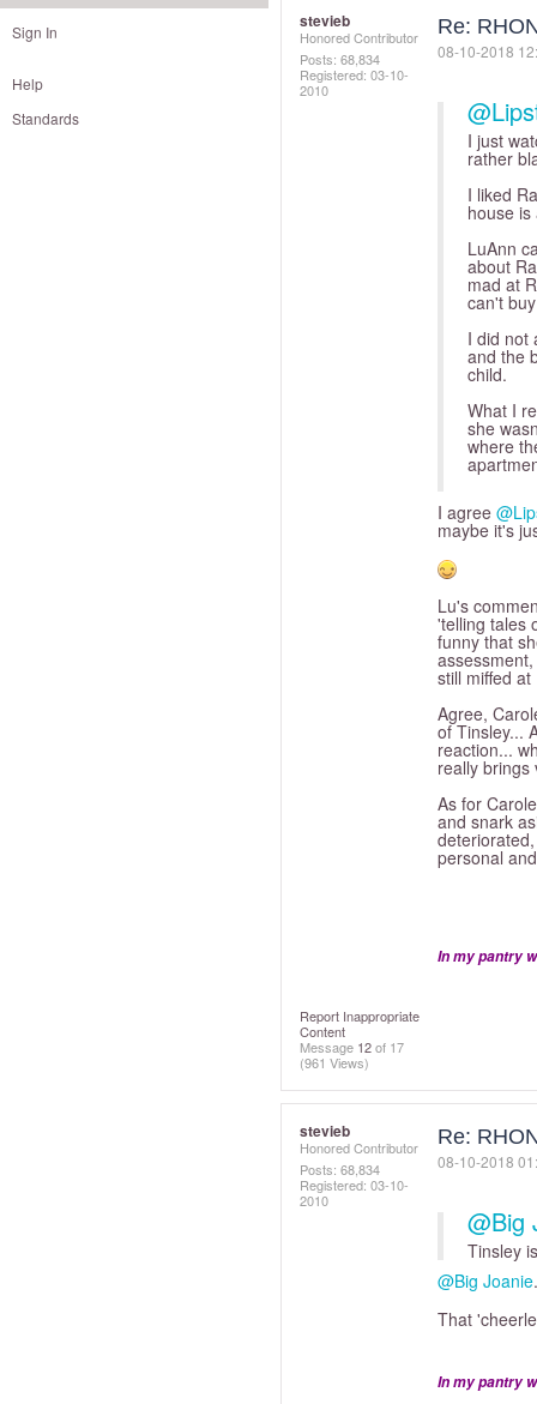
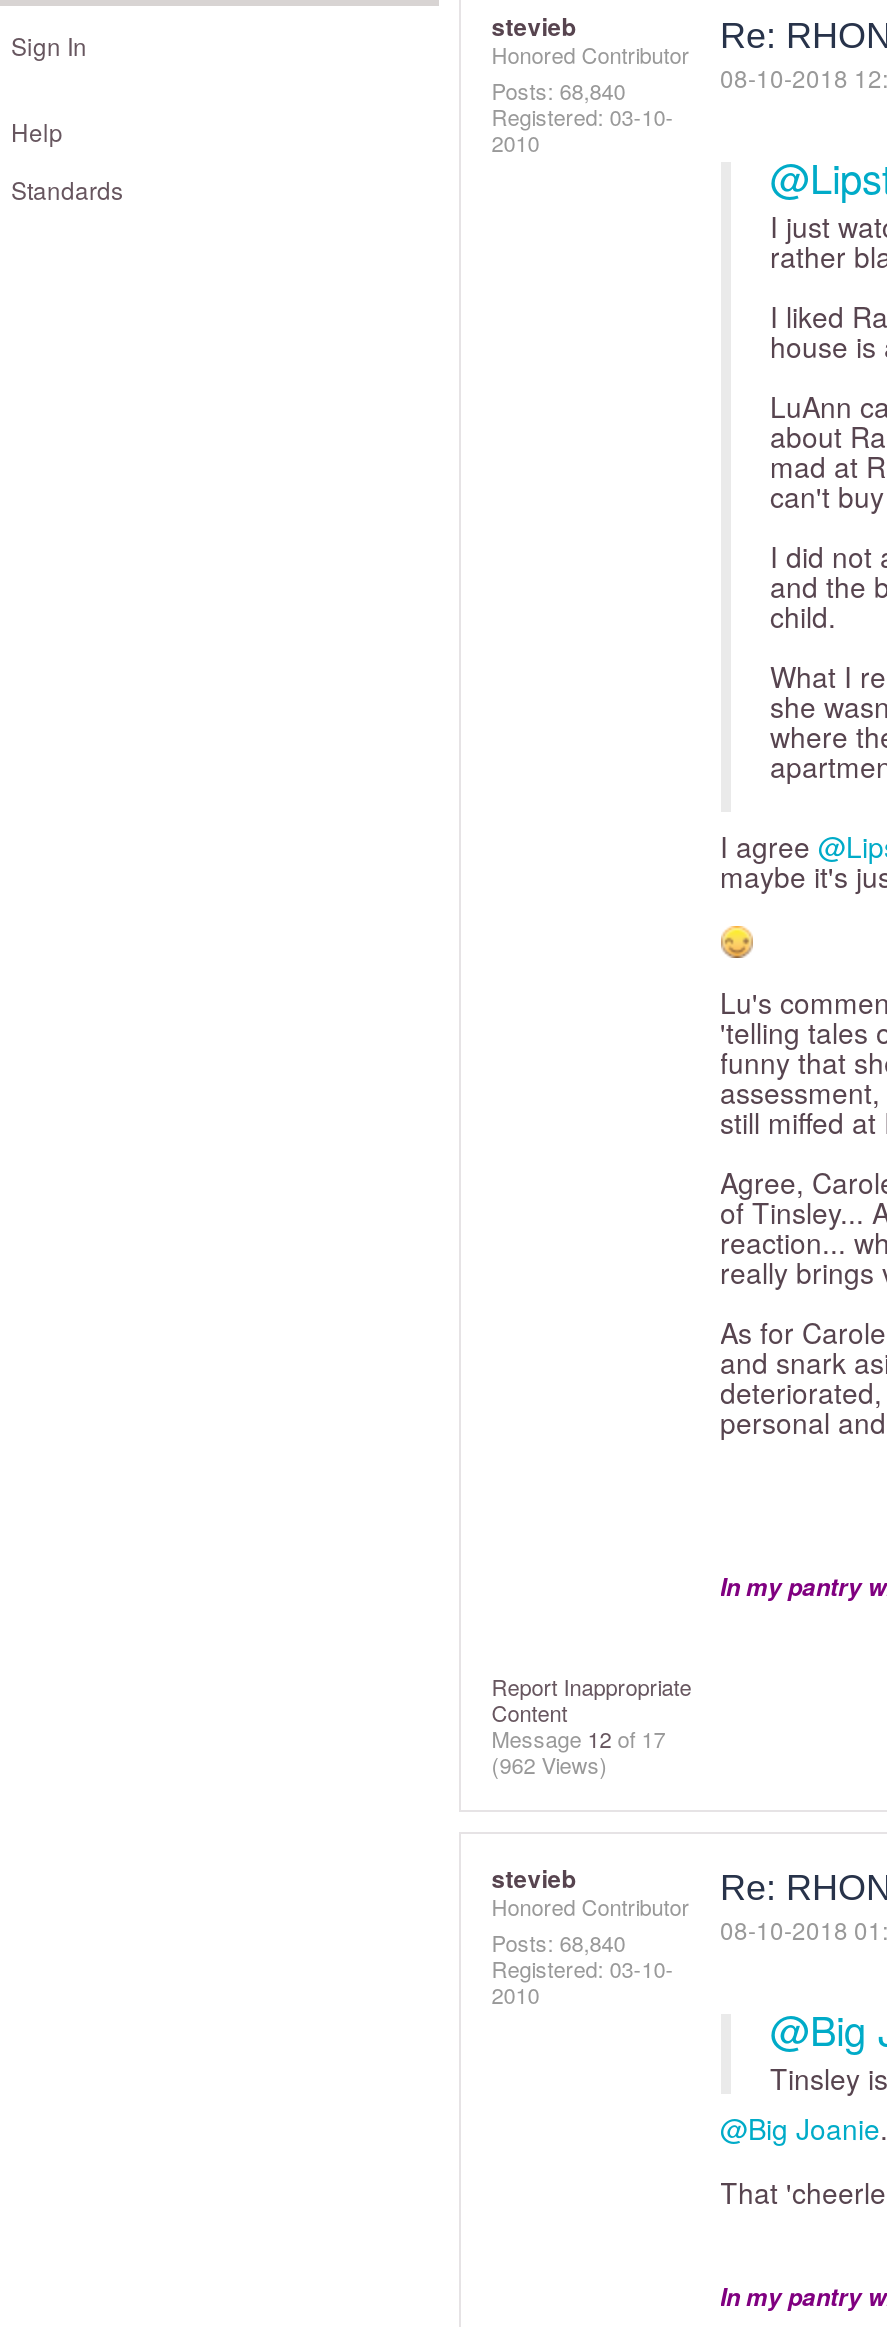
[300,50,380,69] Posts: 68,834 -> [491,75,625,107] Posts: 68,840
[300,1052,369,1072] (961 Views) -> [491,1747,607,1779] (962 Views)
[300,1159,380,1178] Posts: 68,834 -> [491,1925,625,1957] Posts: 68,840

